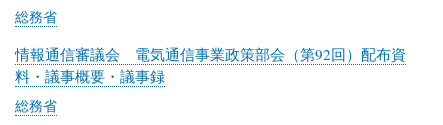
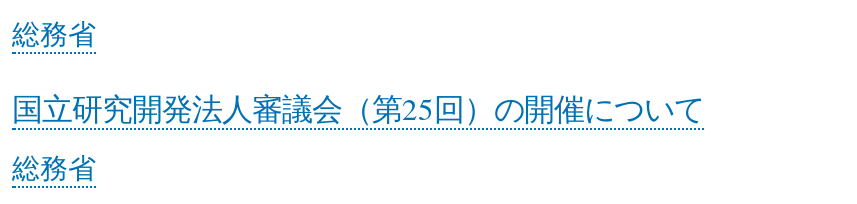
[15,44,406,86] 情報通信審議会 電気通信事業政策部会（第92回）配布資 | 料・議事概要・議事録 -> [12,89,704,129] 国立研究開発法人審議会（第25回）の開催について

